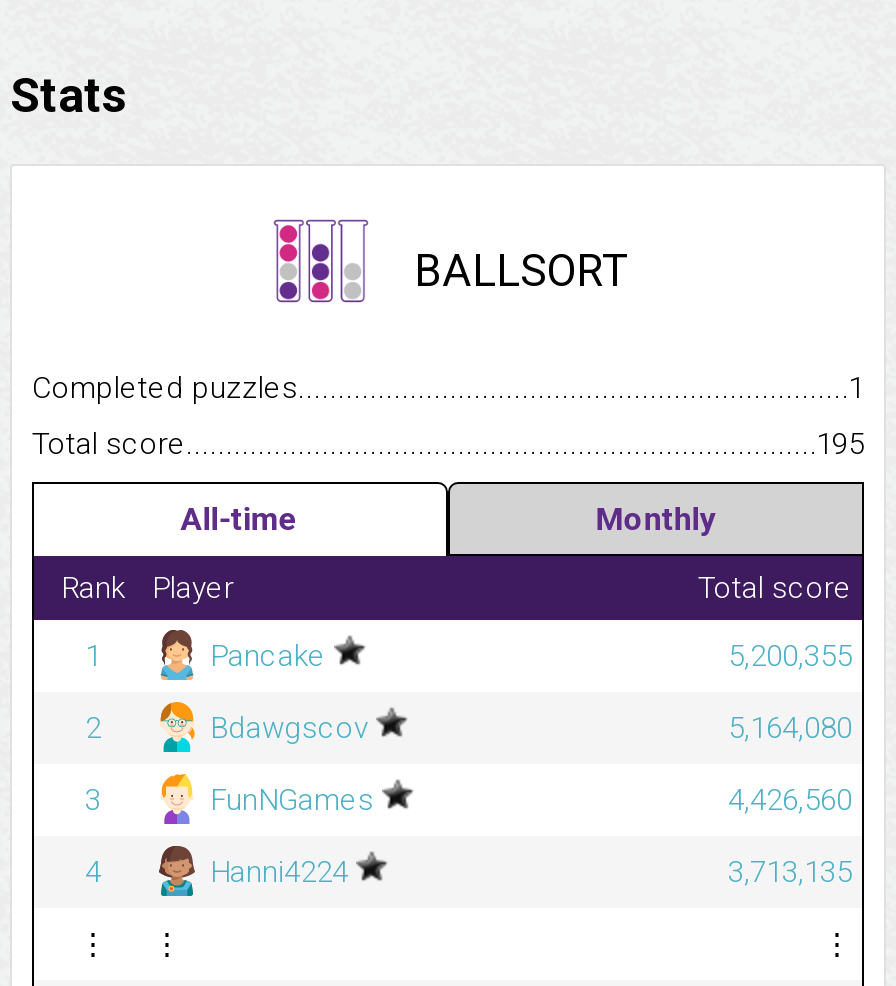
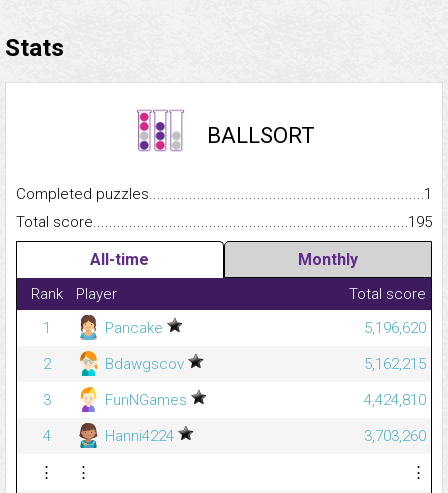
[728,638,852,674] 5,200,355 -> [364,319,426,337] 5,196,620
[728,710,852,746] 5,164,080 -> [364,355,426,373] 5,162,215
[728,782,852,818] 4,426,560 -> [364,391,426,409] 4,424,810
[728,854,852,890] 3,713,135 -> [364,427,426,445] 3,703,260

